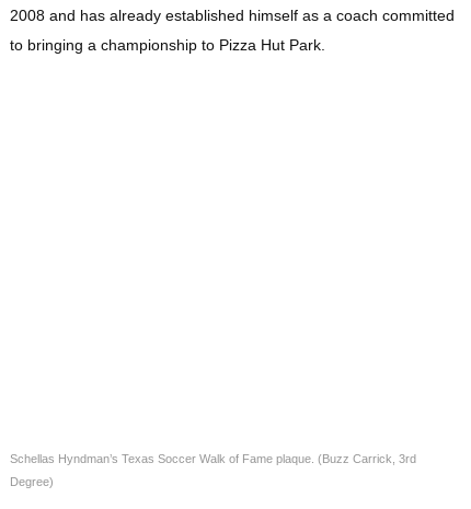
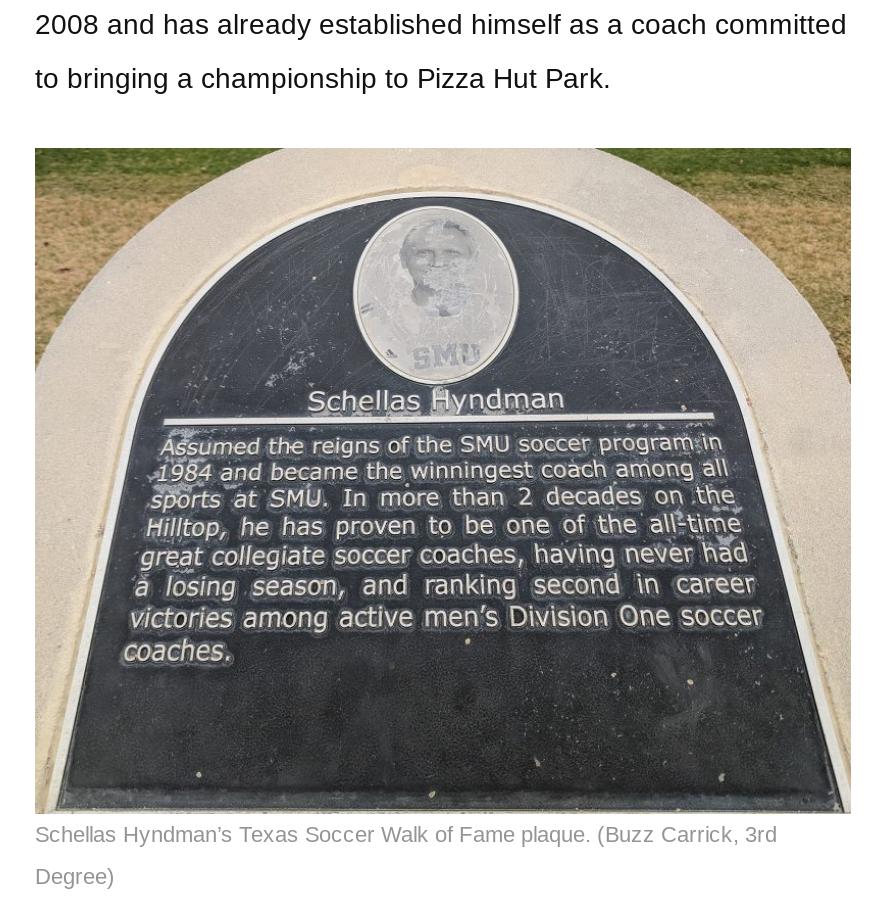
none -> [33,146,853,816] [image]

